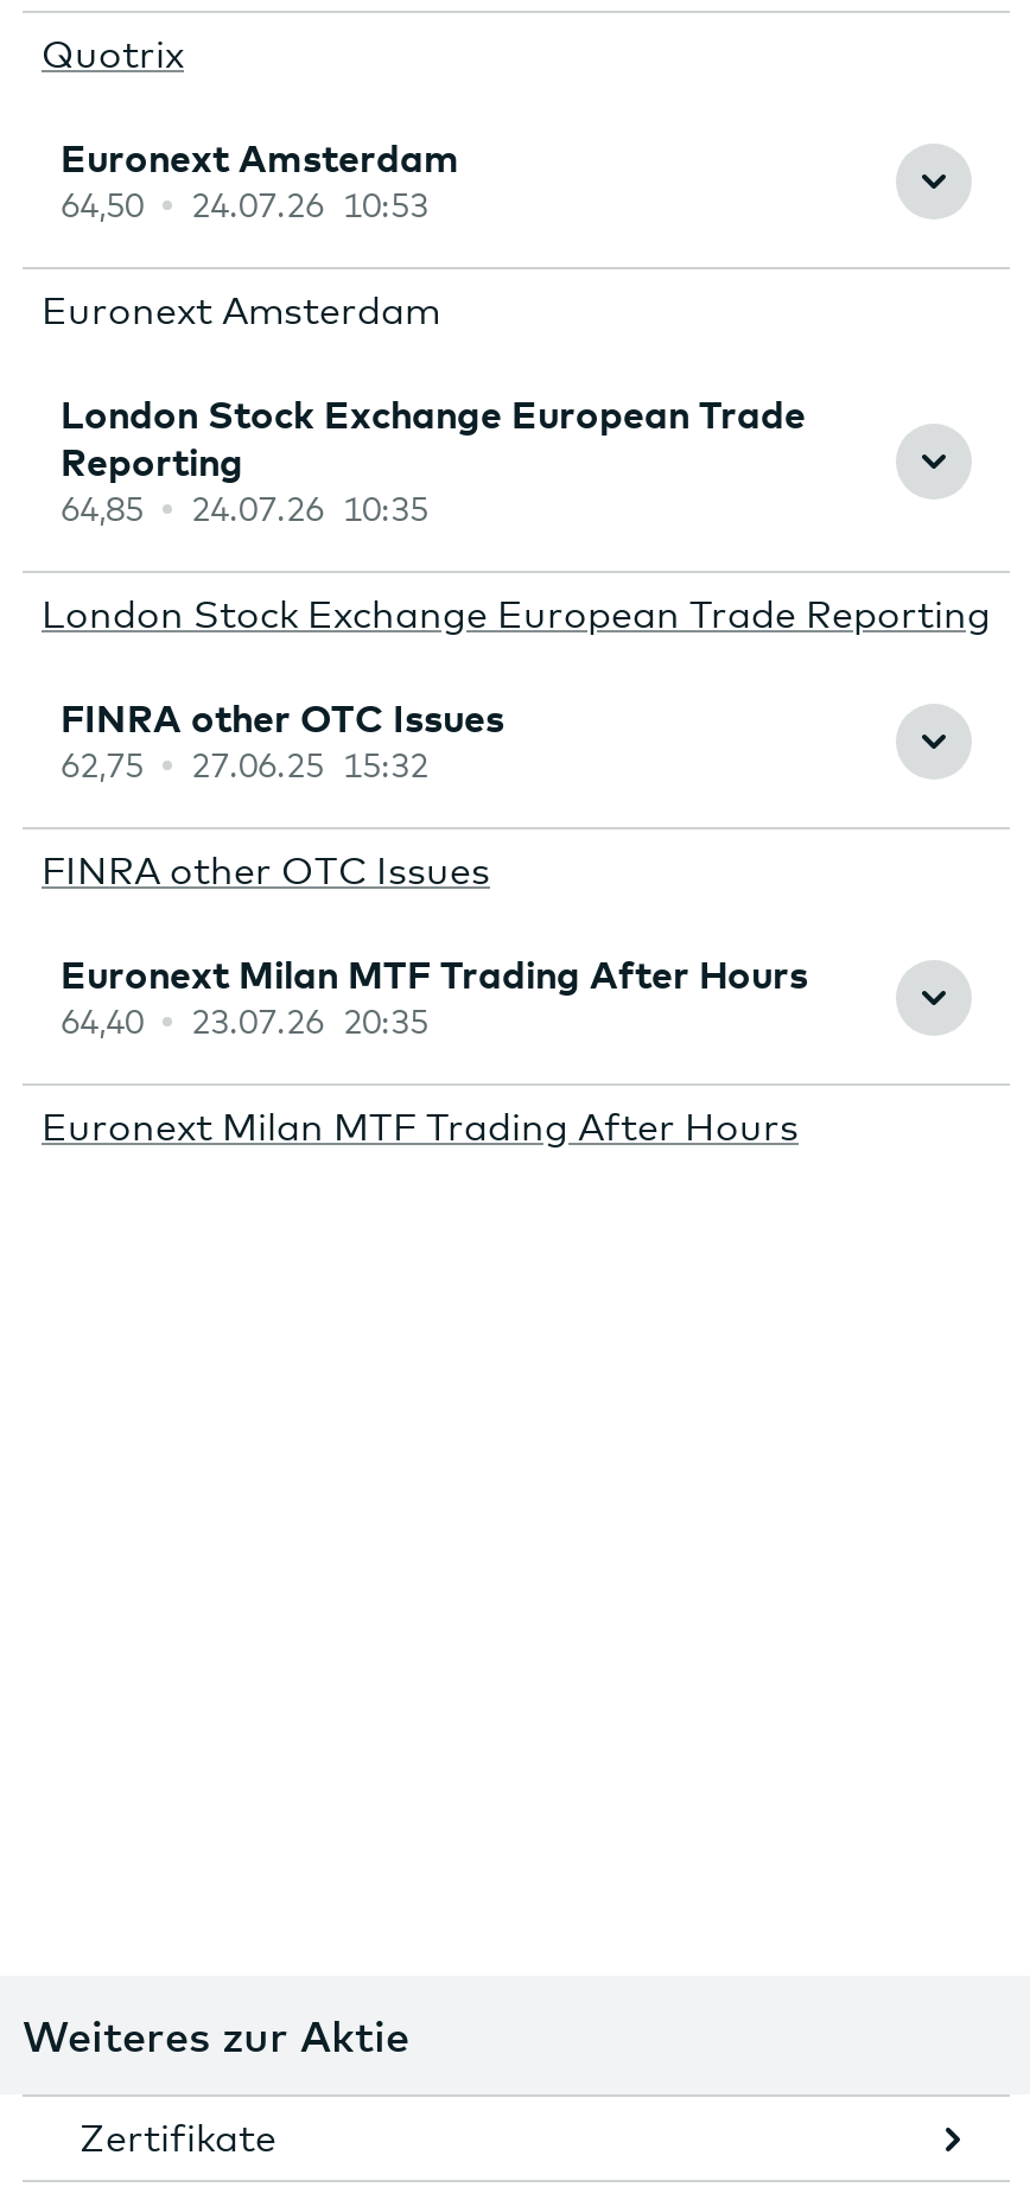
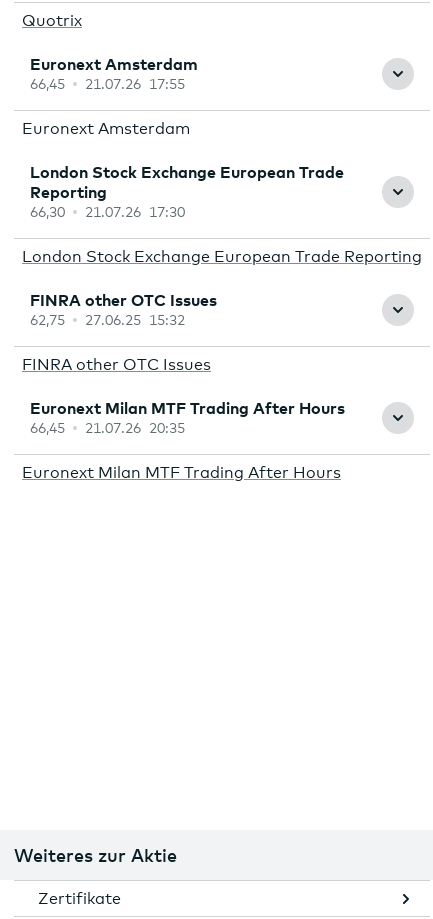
[61,184,144,225] 64,50 -> [30,75,65,92] 66,45
[191,184,428,225] 24.07.26 10:53 -> [85,75,185,92] 21.07.26 17:55
[61,488,144,529] 64,85 -> [30,203,65,220] 66,30
[191,488,428,529] 24.07.26 10:35 -> [85,203,185,220] 21.07.26 17:30
[61,1001,144,1041] 64,40 -> [30,419,65,436] 66,45
[191,1001,428,1041] 23.07.26 20:35 -> [85,419,185,436] 21.07.26 20:35

